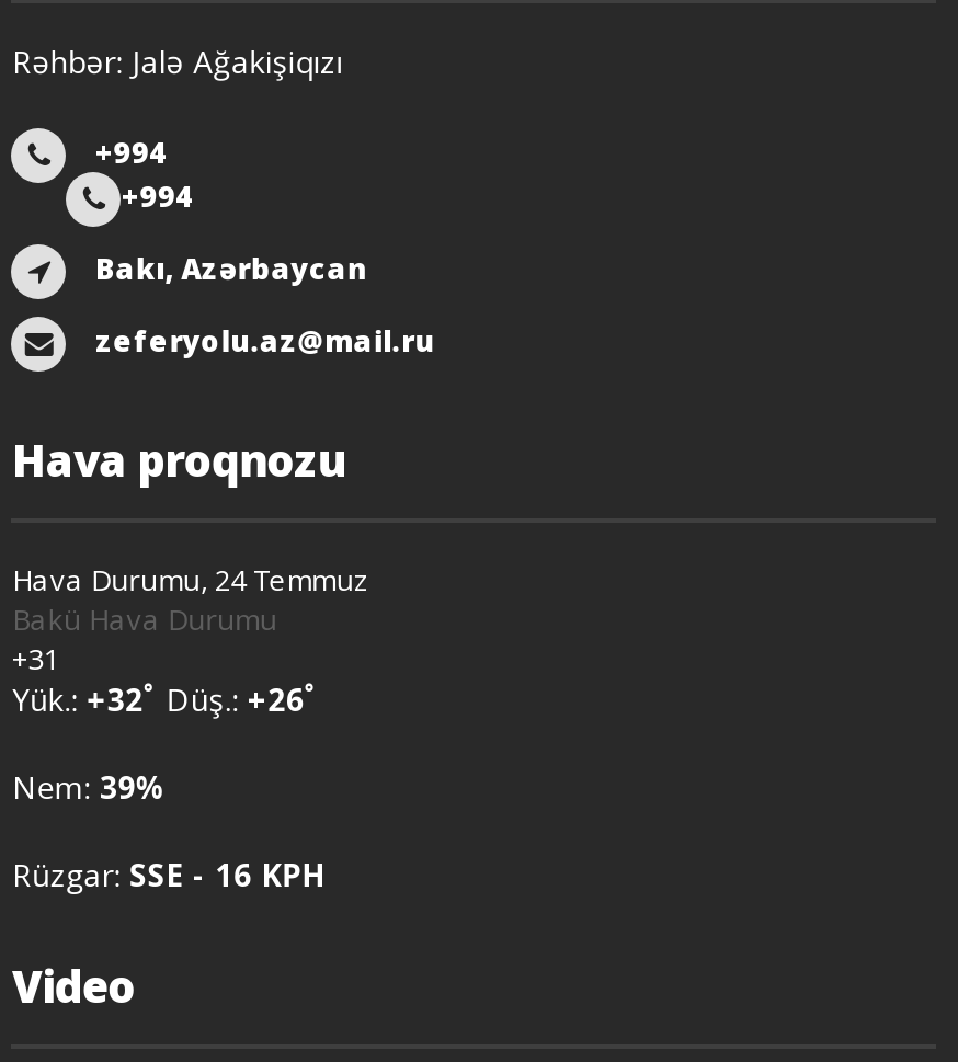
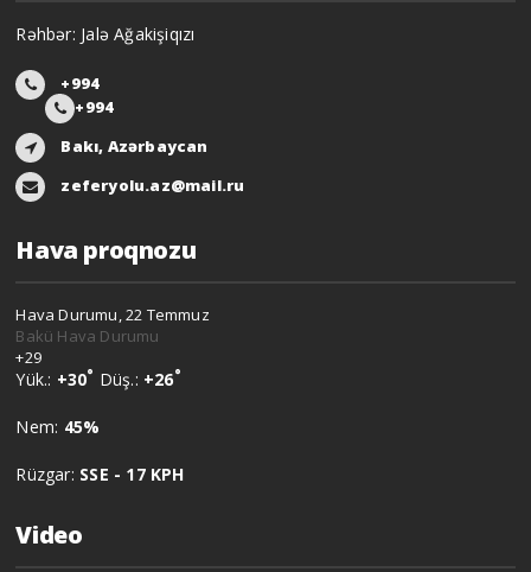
[12,560,370,600] Hava Durumu, 24 Temmuz -> [16,303,209,325] Hava Durumu, 22 Temmuz
[12,639,59,679] +31 -> [16,346,41,367] +29
[12,676,318,720] Yük.: +32 ° Düş.: +26° -> [16,366,181,390] Yük.: +30 ° Düş.: +26°
[12,766,167,808] Nem: 39% -> [16,415,100,437] Nem: 45%
[12,854,324,896] Rüzgar: SSE - 16 KPH -> [16,462,185,485] Rüzgar: SSE - 17 KPH

